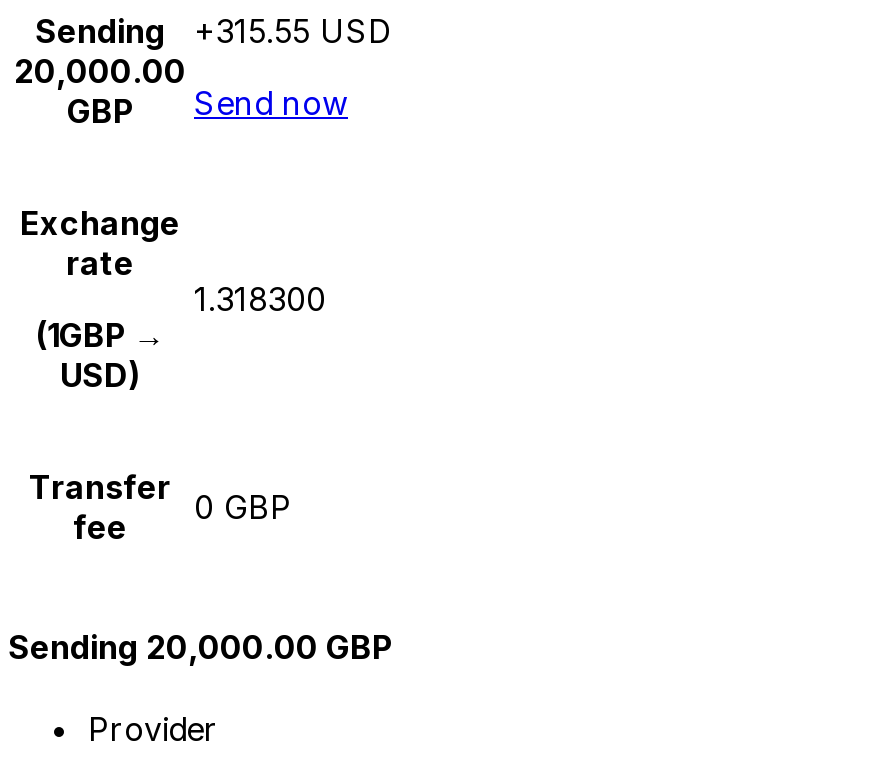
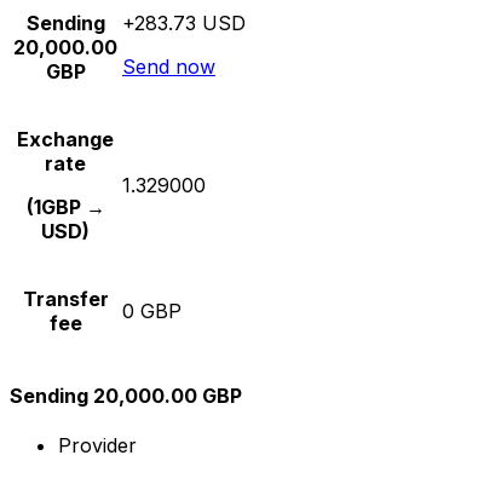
[35,10,392,50] Sending +315.55 USD -> [26,10,246,35] Sending +283.73 USD
[194,278,326,318] 1.318300 -> [122,173,206,197] 1.329000

